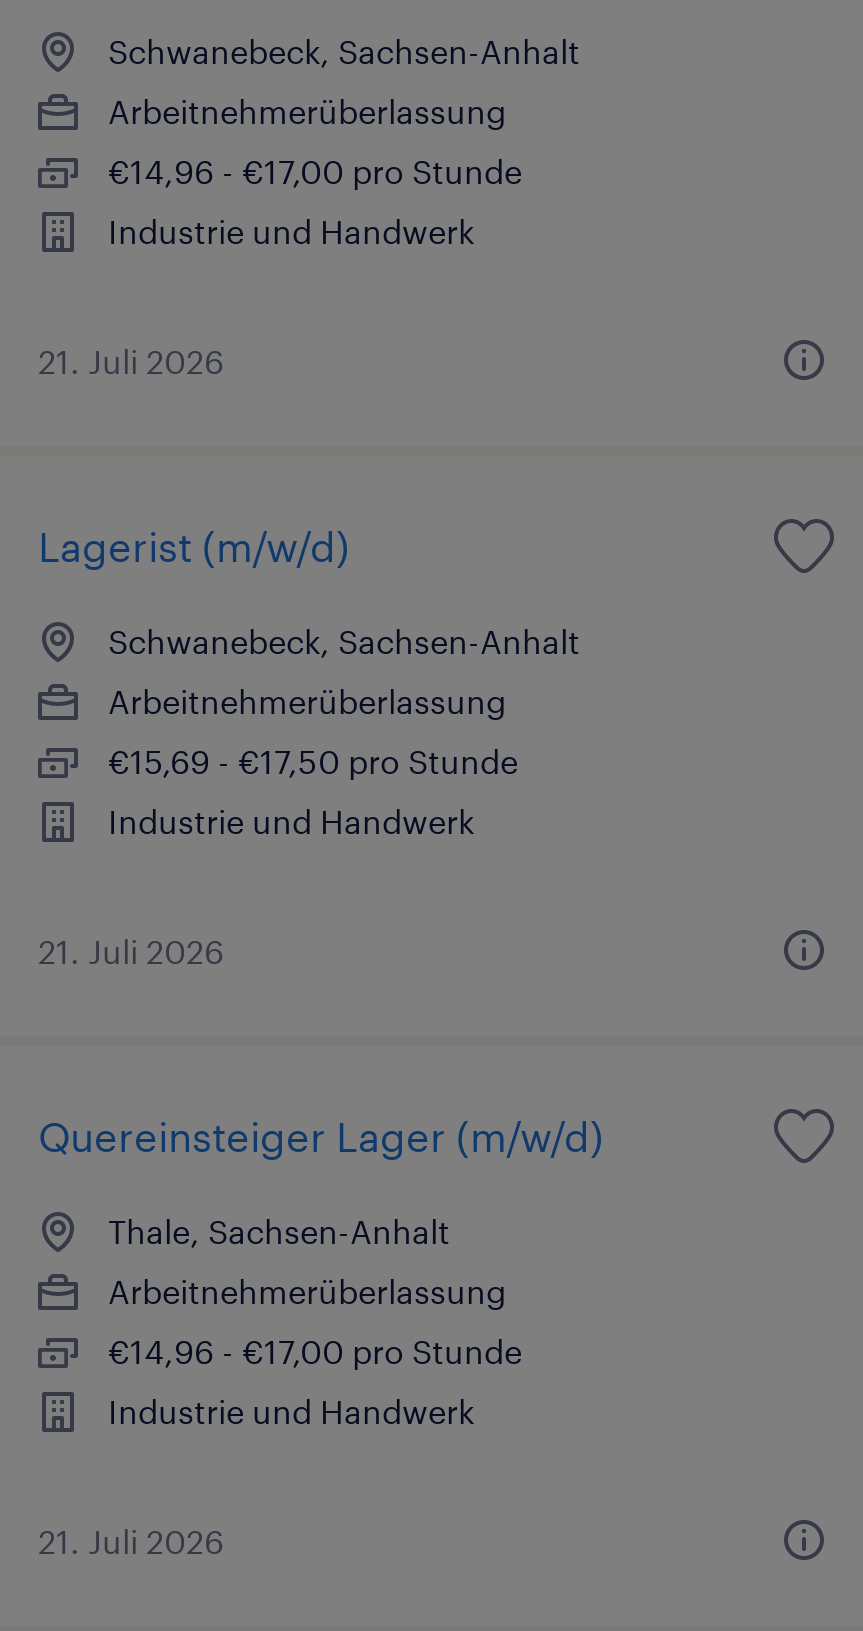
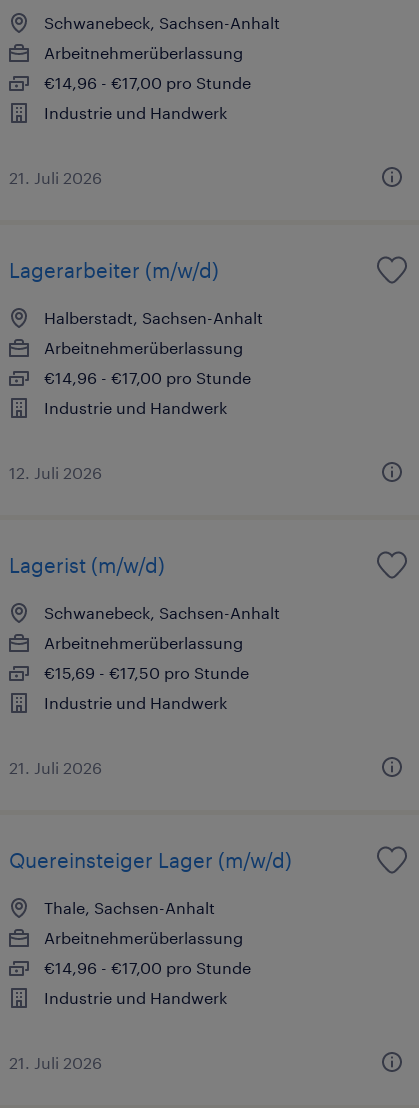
none -> [9,258,263,482] Lagerarbeiter (m/w/d) | Halberstadt, Sachsen-Anhalt | Arbeitnehmerüberlassung | €14,96 - €17,00 pro Stunde | Industrie und Handwerk | 12. Juli 2026

